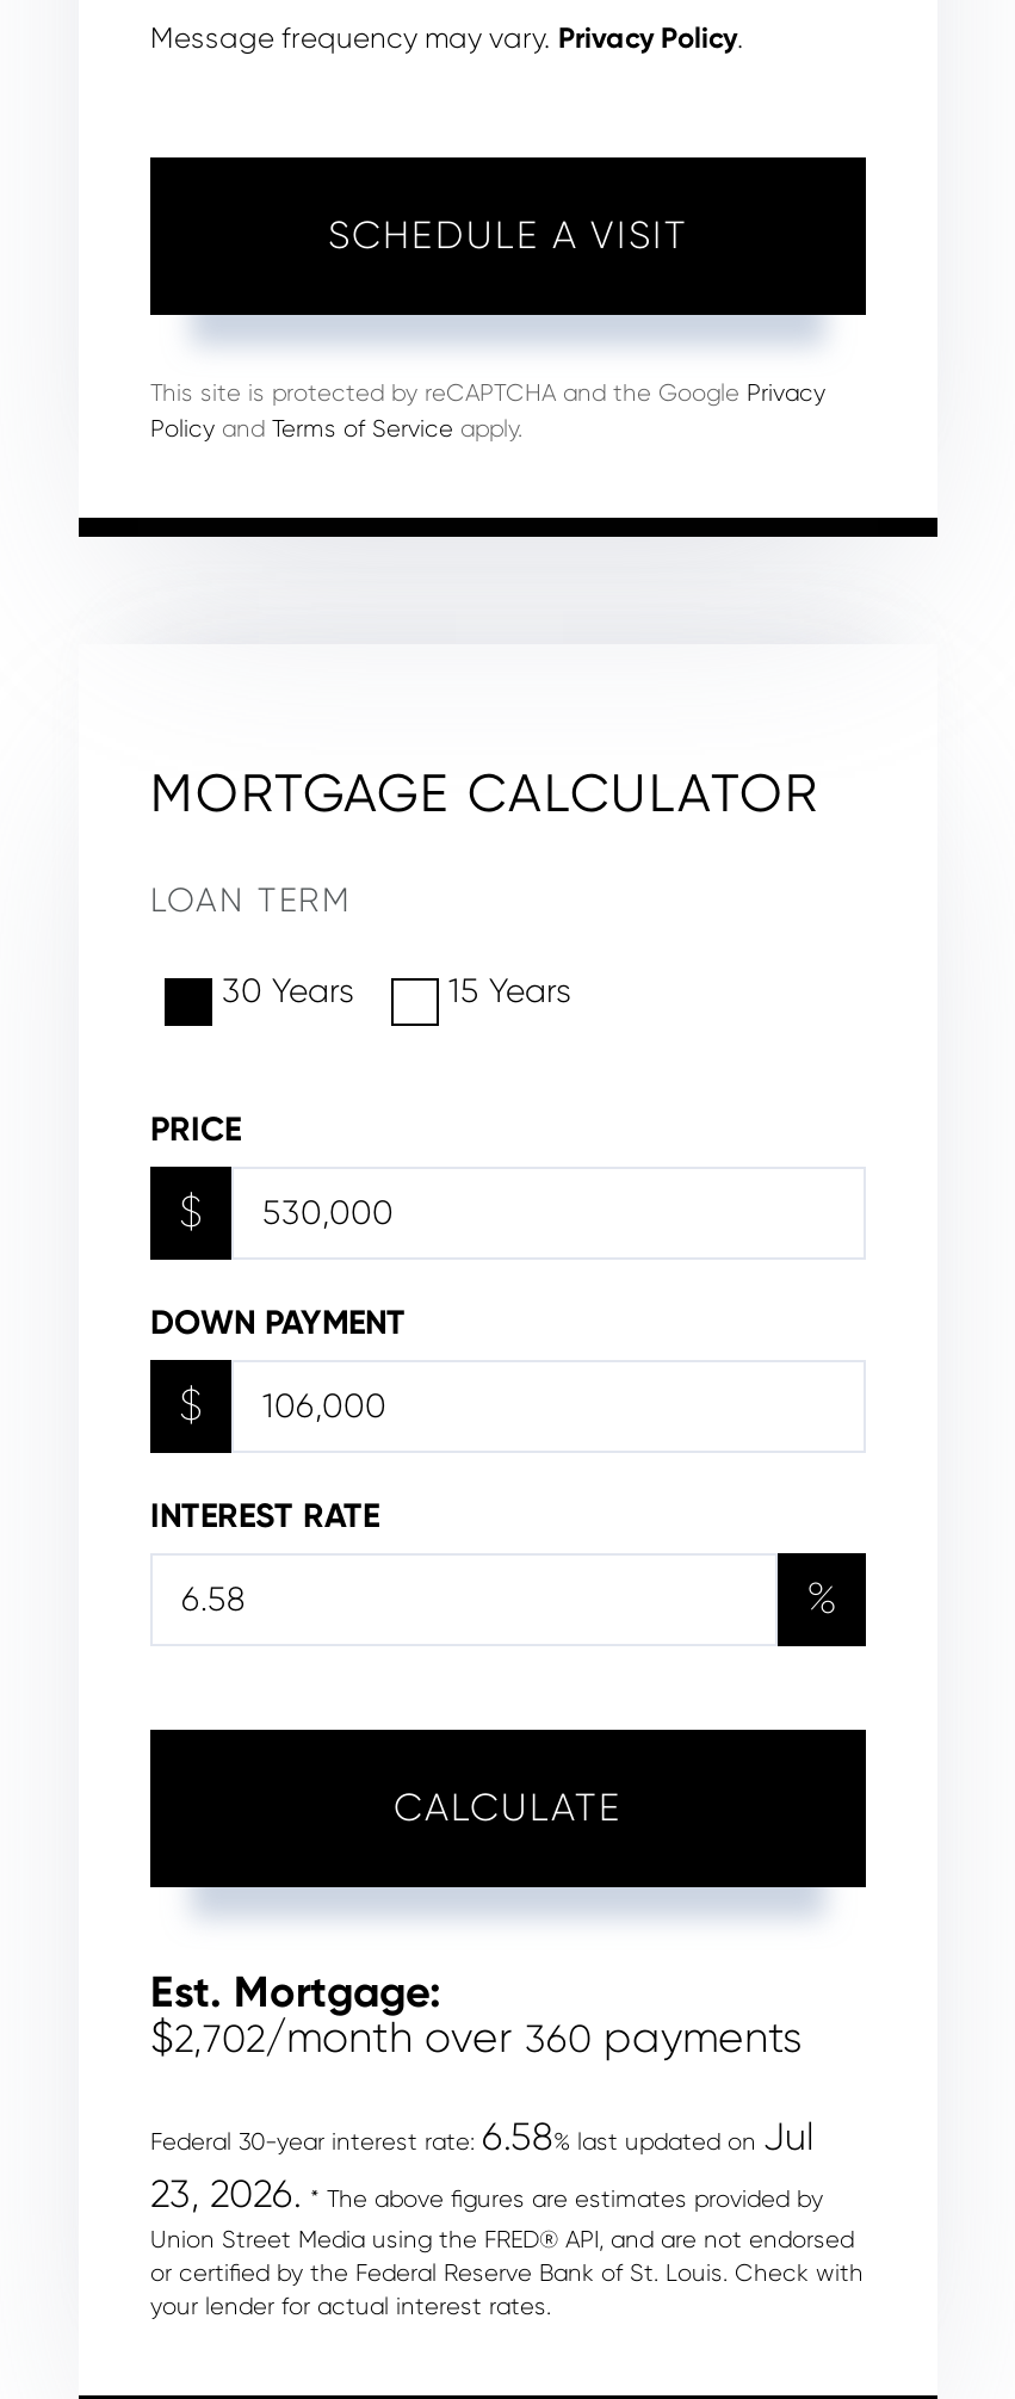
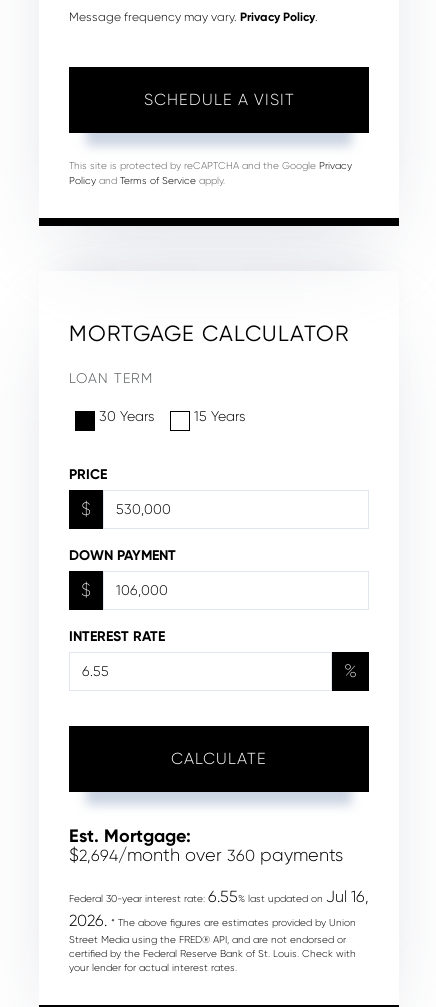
[150,2013,802,2060] $2,702/month over 360 payments -> [69,845,343,865] $2,694/month over 360 payments
[150,2113,864,2285] Federal 30-year interest rate: 6.58% last updated on Jul | 23, 2026. * The above figures are estimates provided by | Union Street Media using the FRED® API, and are not endorsed | or certified by the Federal Reserve Bank of St. Louis. Check with -> [69,887,369,959] Federal 30-year interest rate: 6.55% last updated on Jul 16, | 2026. * The above figures are estimates provided by Union | Street Media using the FRED® API, and are not endorsed or | certified by the Federal Reserve Bank of St. Louis. Check with

